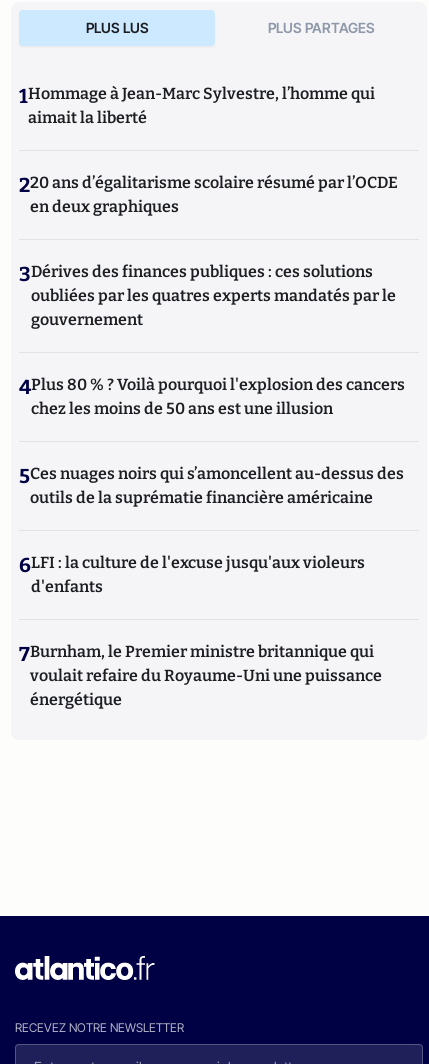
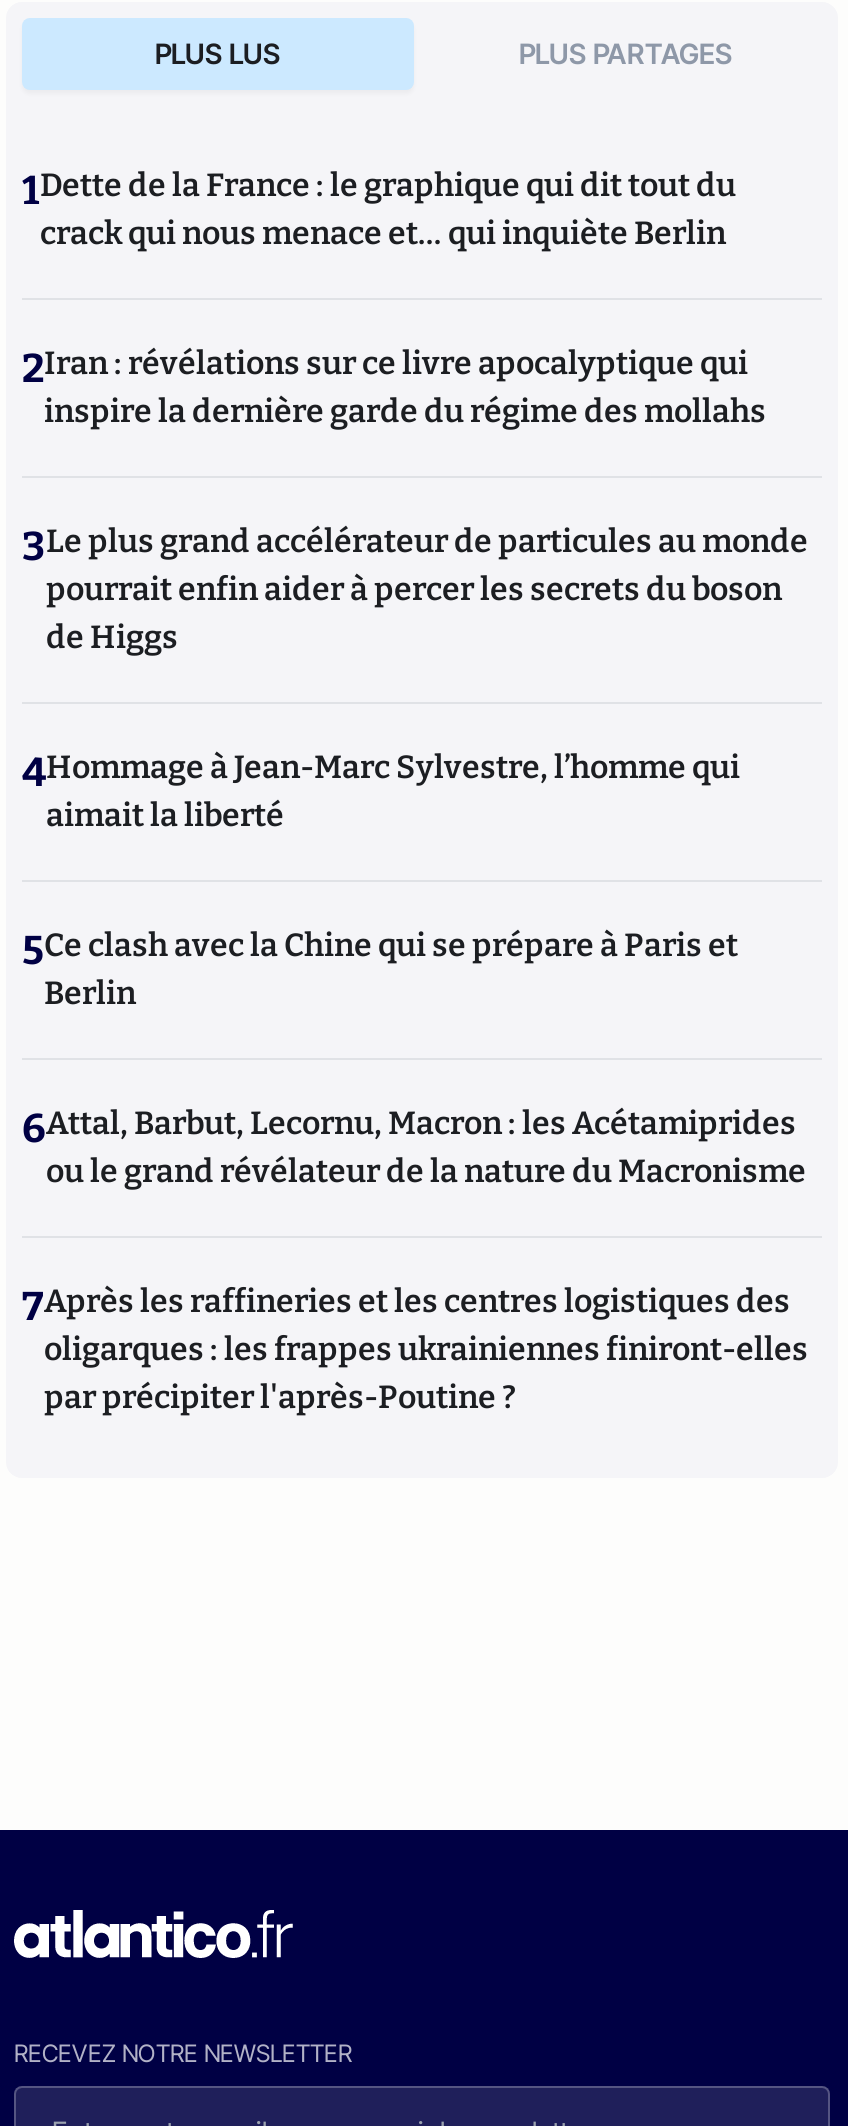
[19,84,375,108] 1Hommage à Jean-Marc Sylvestre, l’homme qui -> [22,165,808,795] 1Dette de la France : le graphique qui dit tout du | crack qui nous menace et… qui inquiète Berlin | 2Iran : révélations sur ce livre apocalyptique qui | inspire la dernière garde du régime des mollahs | 3Le plus grand accélérateur de particules au monde | pourrait enfin aider à percer les secrets du boson | de Higgs | 4Hommage à Jean-Marc Sylvestre, l’homme qui
moved [28,108,147,127] -> [46,795,284,833]: aimait la liberté
[19,173,405,709] 220 ans d’égalitarisme scolaire résumé par l’OCDE | en deux graphiques | 3Dérives des finances publiques : ces solutions | oubliées par les quatres experts mandatés par le | gouvernement | 4Plus 80 % ? Voilà pourquoi l'explosion des cancers | chez les moins de 50 ans est une illusion | 5Ces nuages noirs qui s’amoncellent au-dessus des | outils de la suprématie financière américaine | 6LFI : la culture de l'excuse jusqu'aux violeurs | d'enfants | 7Burnham, le Premier ministre britannique qui | voulait refaire du Royaume-Uni une puissance | énergétique -> [22,925,808,1415] 5Ce clash avec la Chine qui se prépare à Paris et | Berlin | 6Attal, Barbut, Lecornu, Macron : les Acétamiprides | ou le grand révélateur de la nature du Macronisme | 7Après les raffineries et les centres logistiques des | oligarques : les frappes ukrainiennes finiront-elles | par précipiter l'après-Poutine ?

